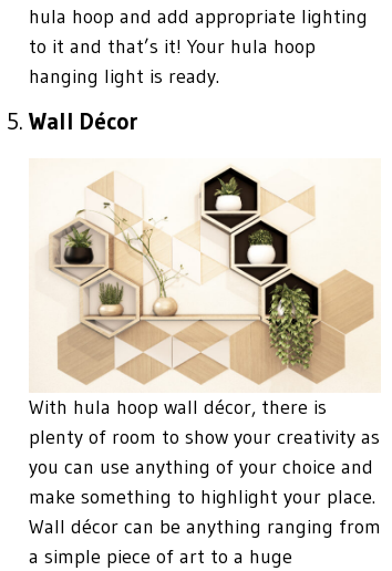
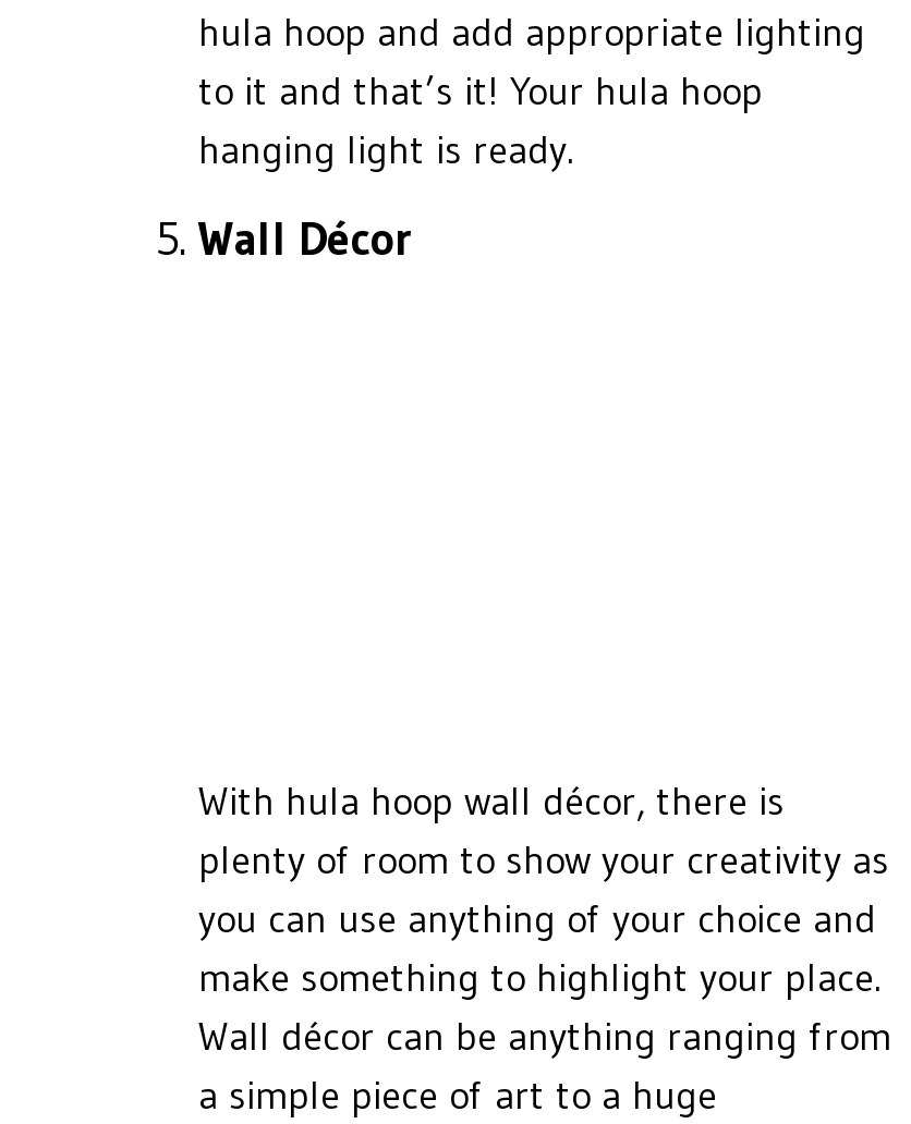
[30,165,380,392] [image] -> none

